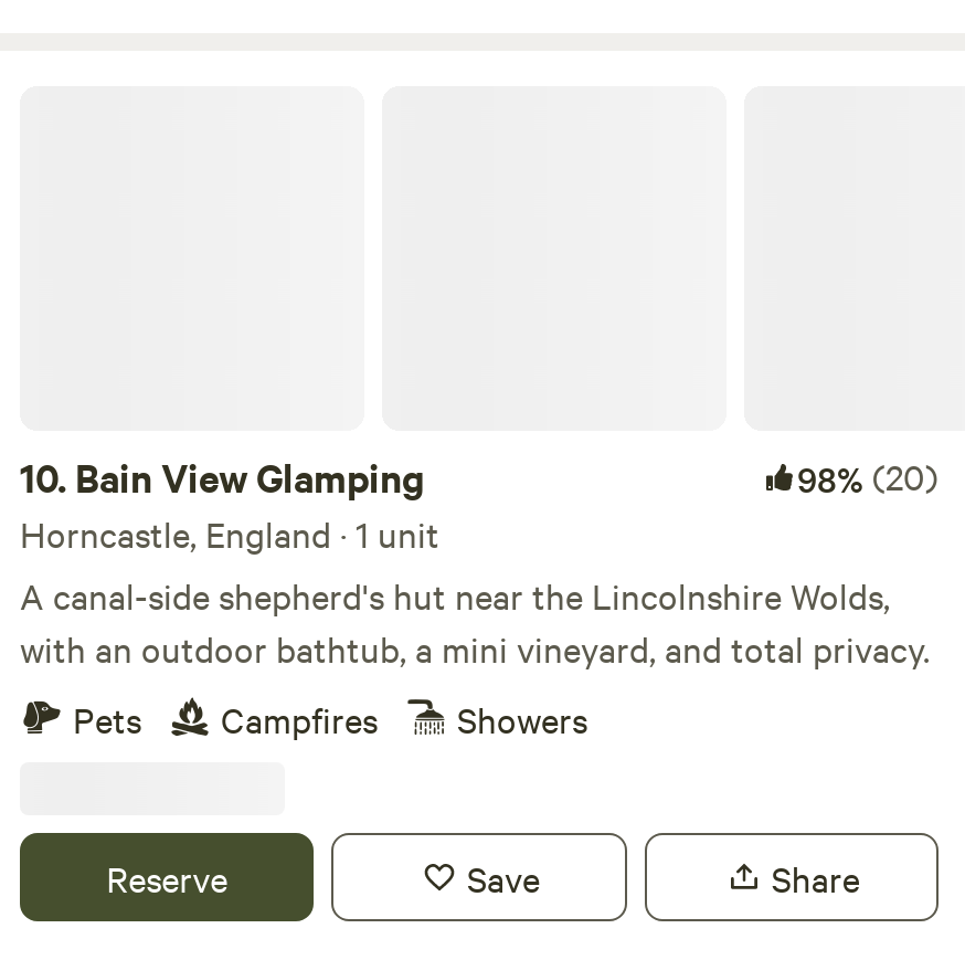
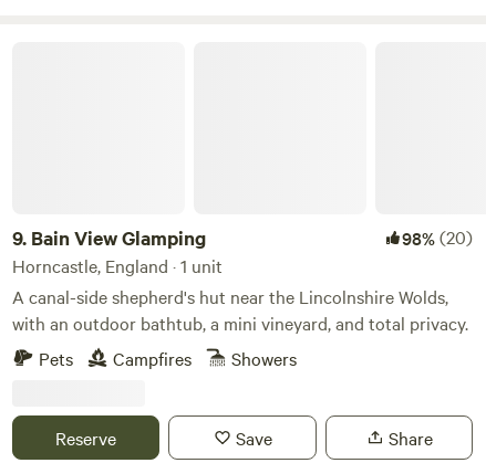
[20,451,424,504] 10. Bain View Glamping -> [12,224,206,251] 9. Bain View Glamping

